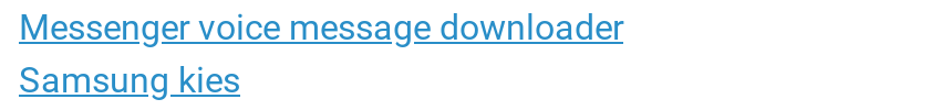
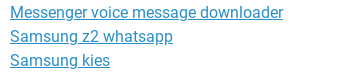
none -> [10,27,173,46] Samsung z2 whatsapp

